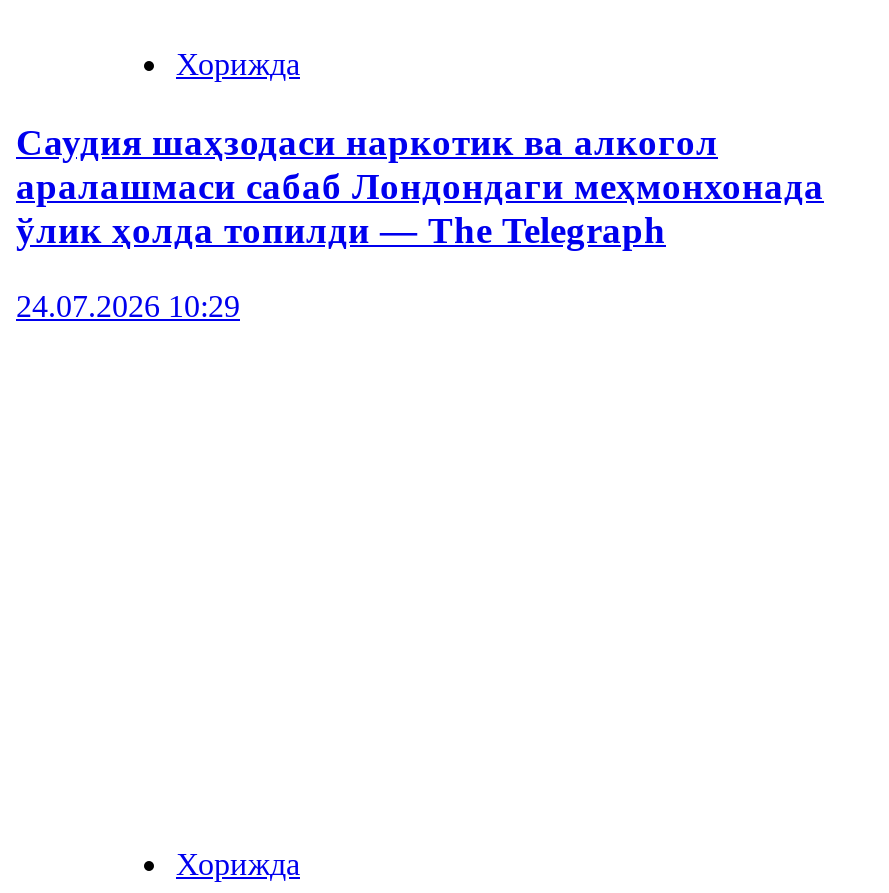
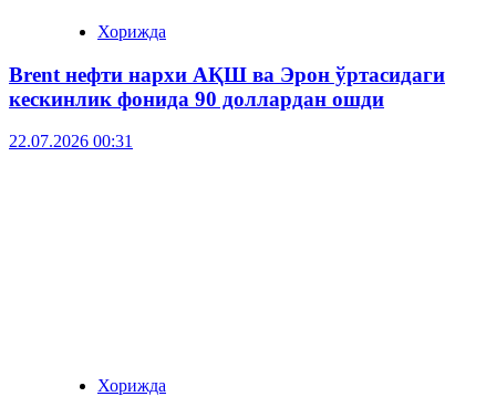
[16,120,824,250] Саудия шаҳзодаси наркотик ва алкогол | аралашмаси сабаб Лондондаги меҳмонхонада | ўлик ҳолда топилди — The Telegraph -> [9,63,445,110] Brent нефти нархи АҚШ ва Эрон ўртасидаги | кескинлик фонида 90 доллардан ошди
[16,290,240,324] 24.07.2026 10:29 -> [9,132,133,151] 22.07.2026 00:31

